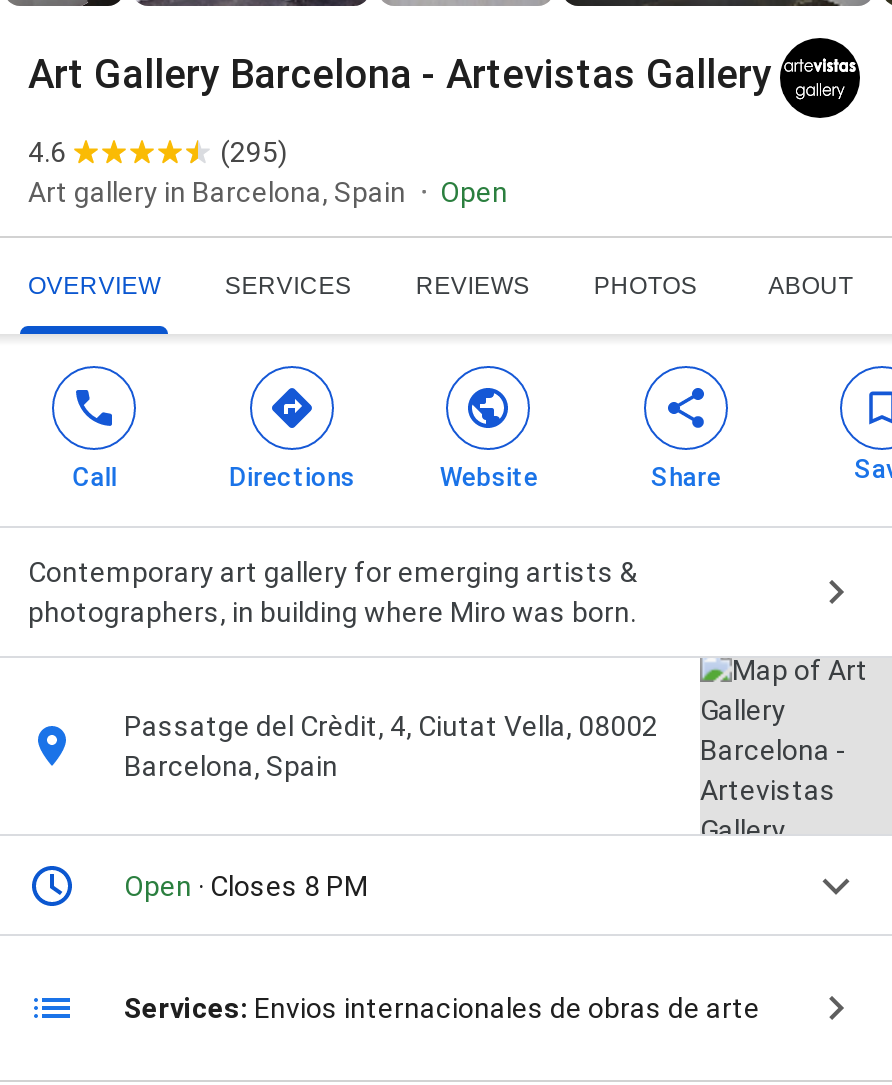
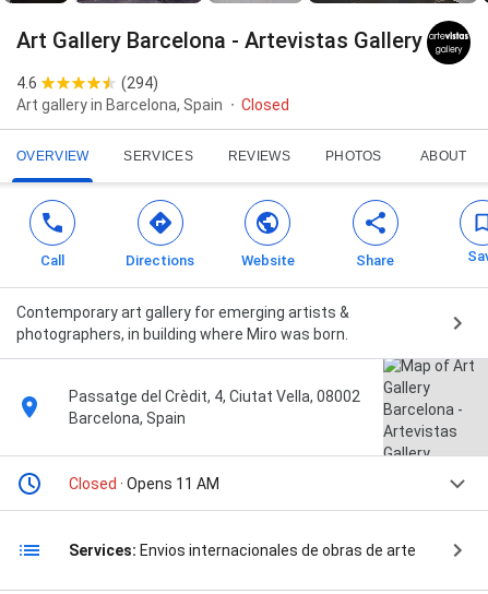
[220,136,288,168] (295) -> [121,74,158,92] (294)
[440,176,508,208] Open -> [241,96,289,114] Closed
[124,870,368,902] Open · Closes 8 PM -> [69,475,219,493] Closed · Opens 11 AM

